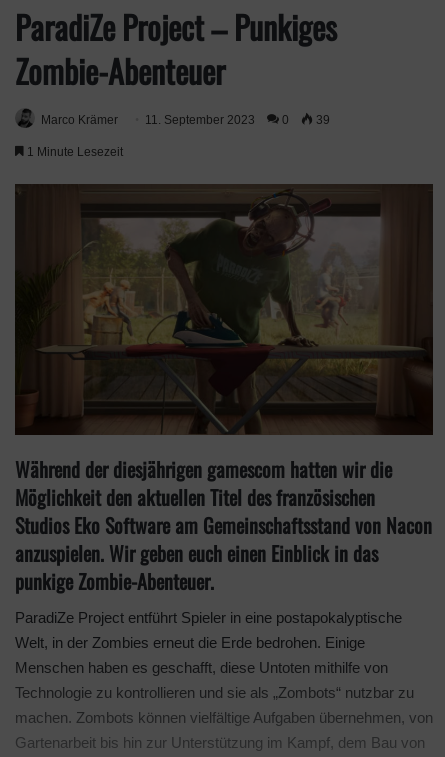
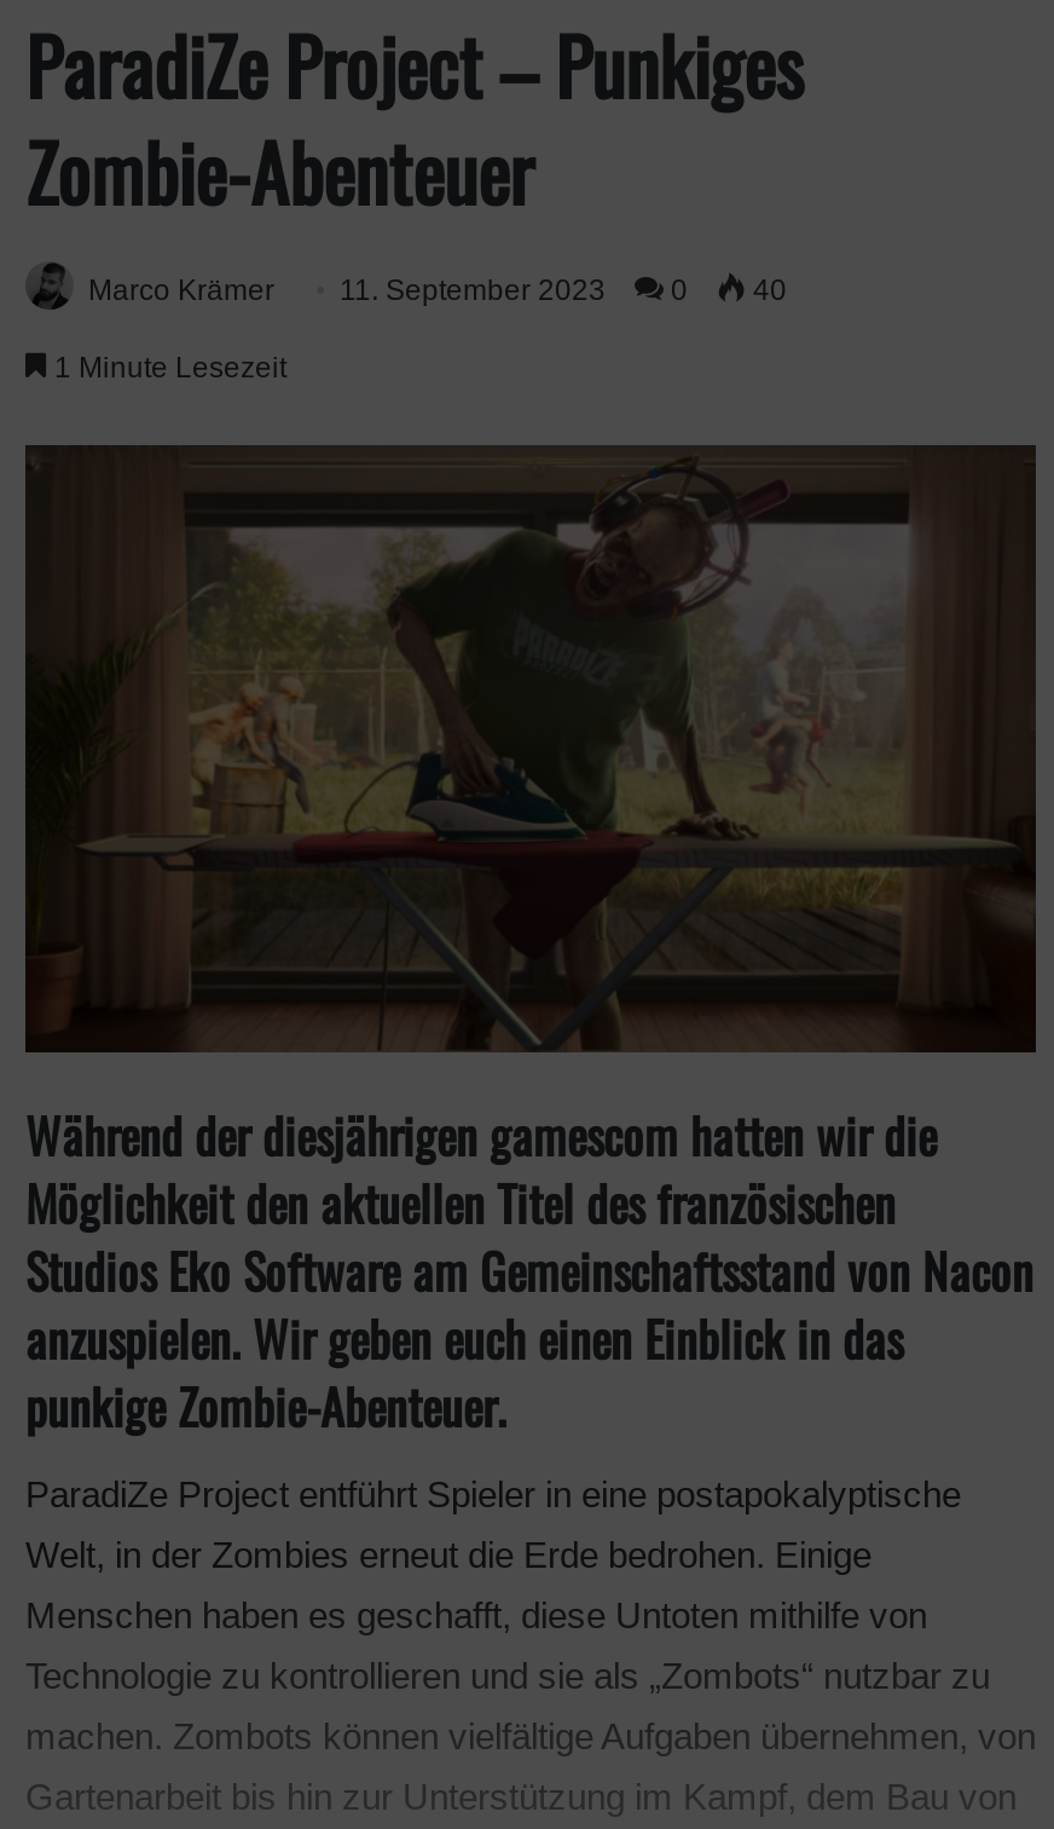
[41,113,330,127] Marco Krämer 11. September 2023 0 39 -> [88,272,787,306] Marco Krämer 11. September 2023 0 40

